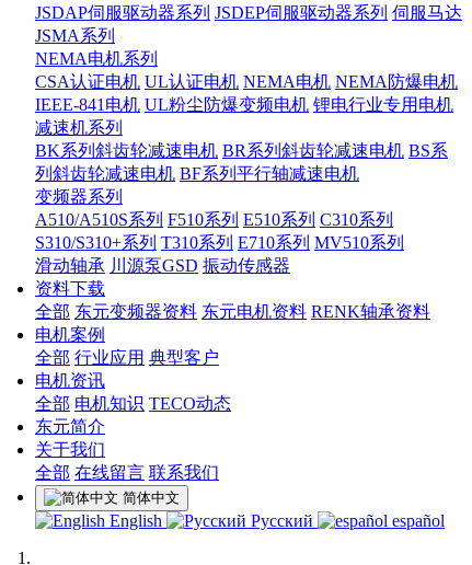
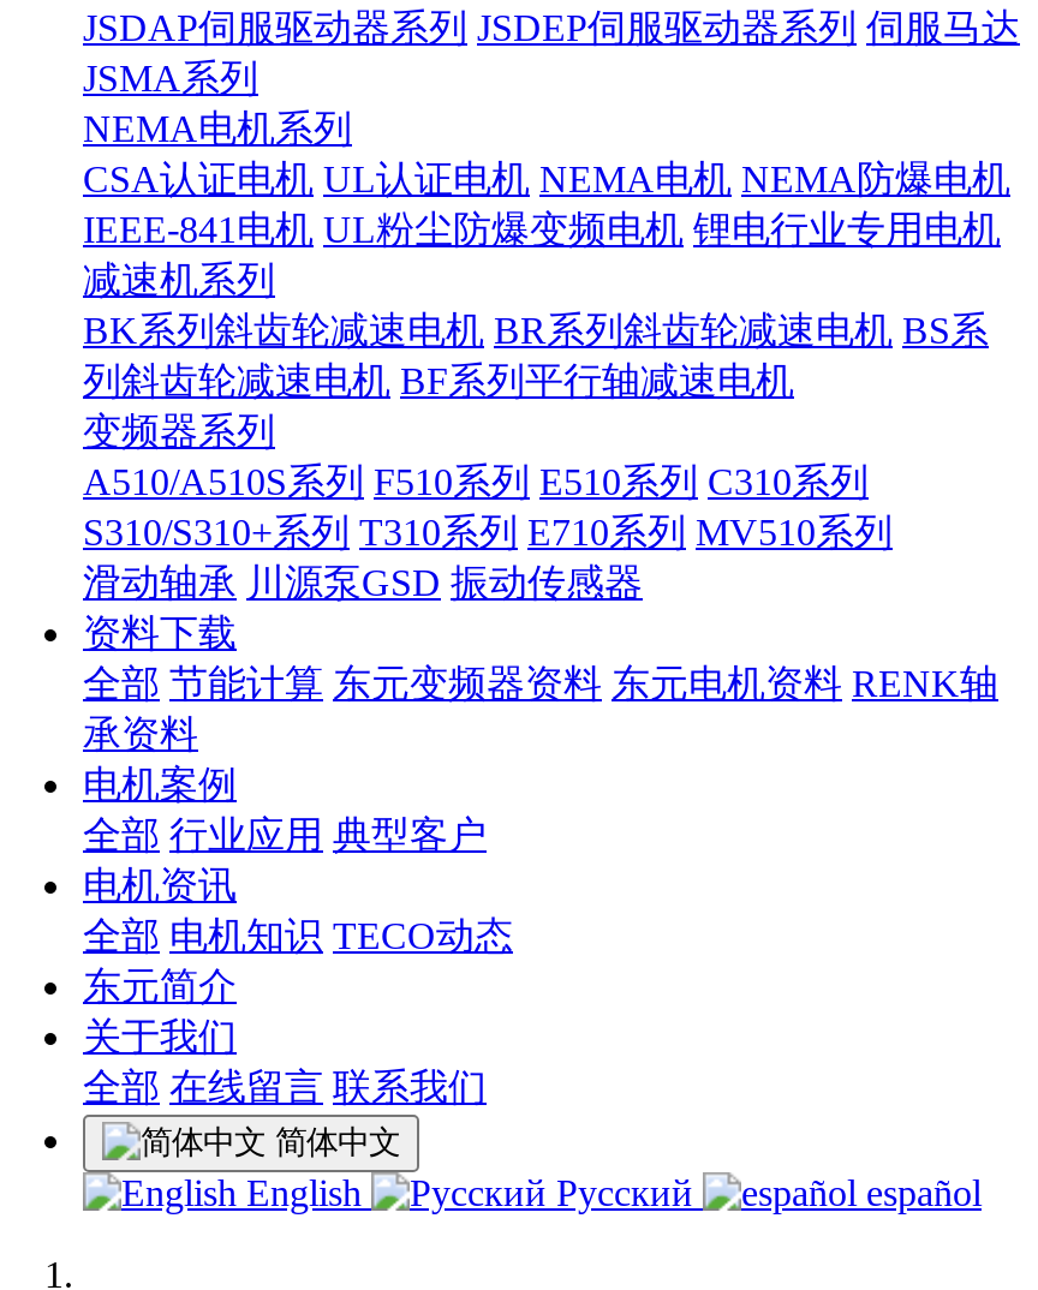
[35,302,430,321] 全部 东元变频器资料 东元电机资料 RENK轴承资料 -> [83,663,998,754] 全部 节能计算 东元变频器资料 东元电机资料 RENK轴 | 承资料

